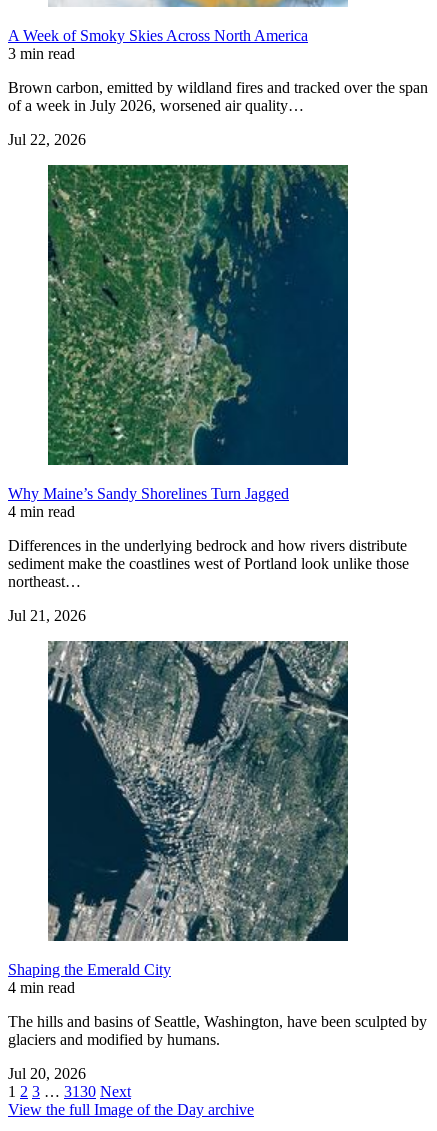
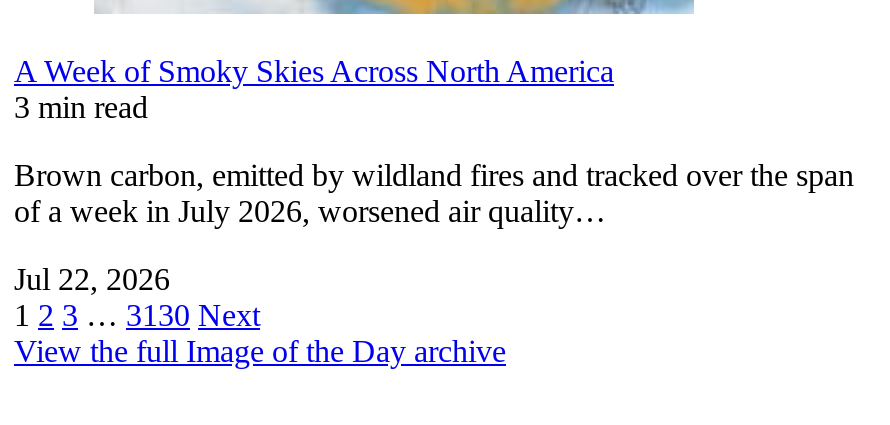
[8,164,409,624] [image] | Why Maine’s Sandy Shorelines Turn Jagged | 4 min read | Differences in the underlying bedrock and how rivers distribute | sediment make the coastlines west of Portland look unlike those | northeast… | Jul 21, 2026 -> none
[8,640,427,1082] [image] | Shaping the Emerald City | 4 min read | The hills and basins of Seattle, Washington, have been sculpted by | glaciers and modified by humans. | Jul 20, 2026 -> none

